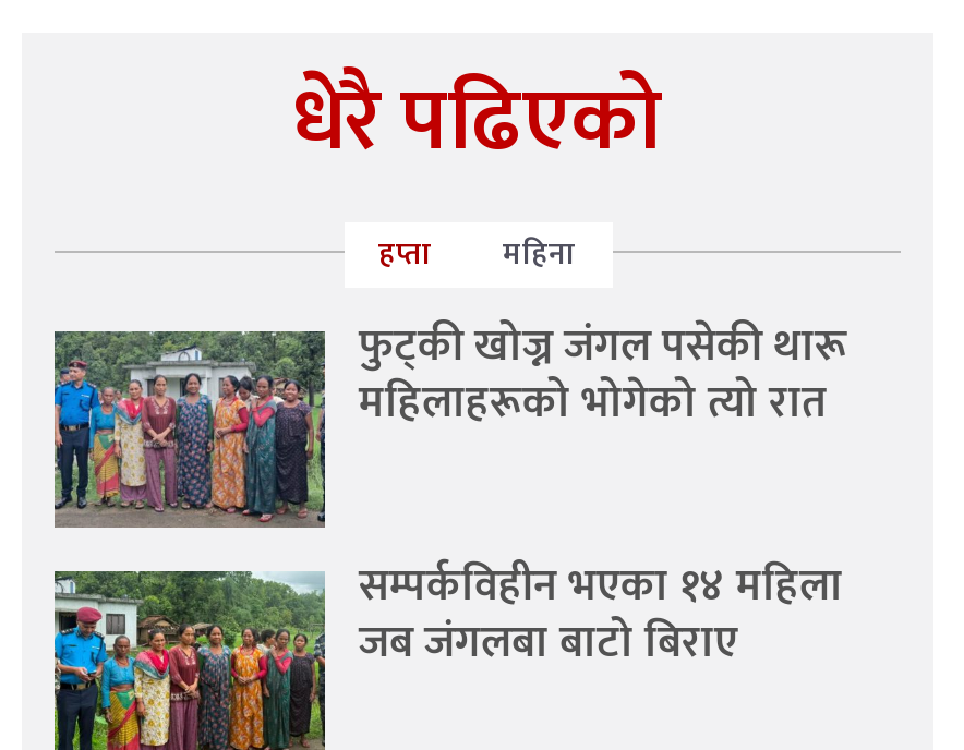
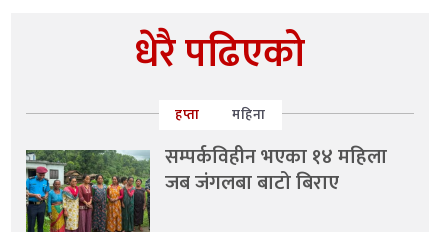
[55,310,847,530] [image] | फुट्की खोज्न जंगल पसेकी थारू | महिलाहरूको भोगेको त्यो रात -> none

